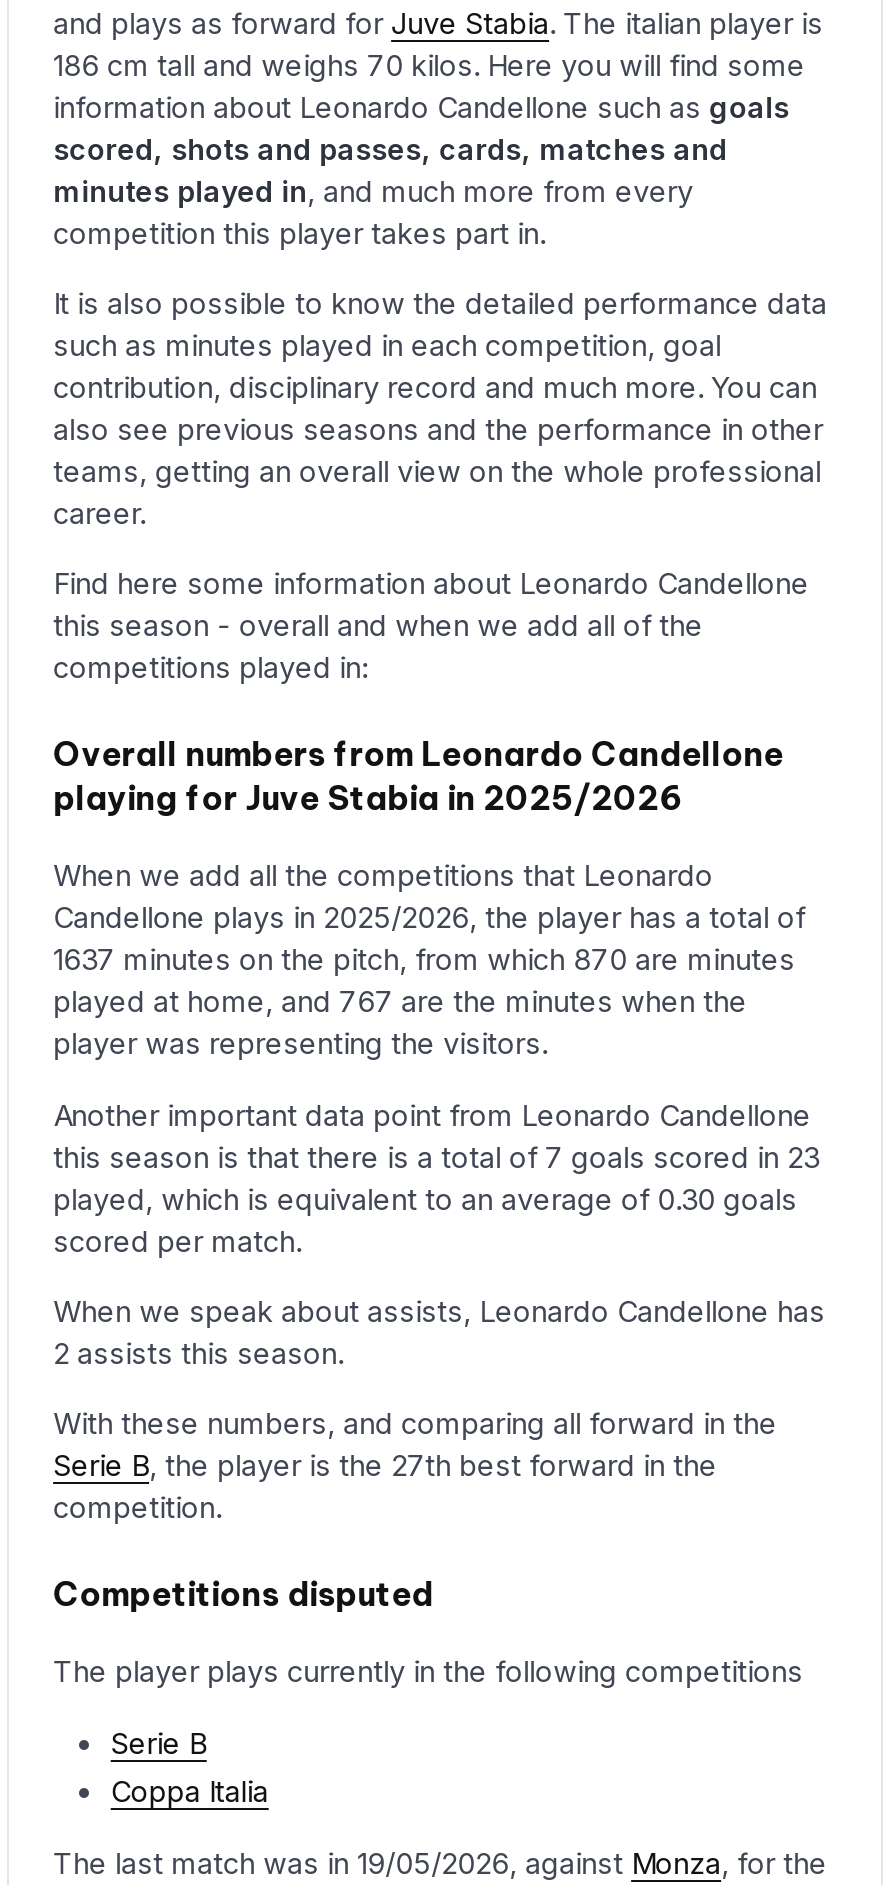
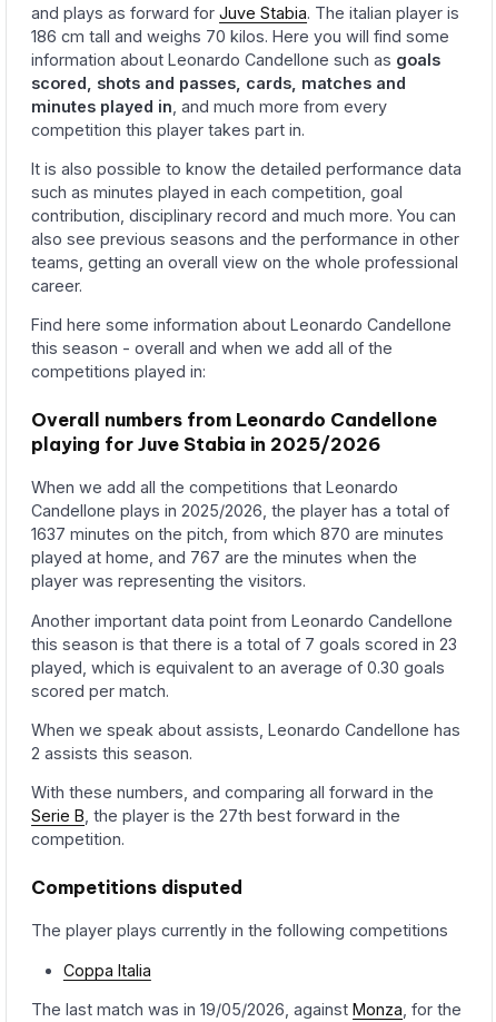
[111,1725,207,1759] Serie B -> none

